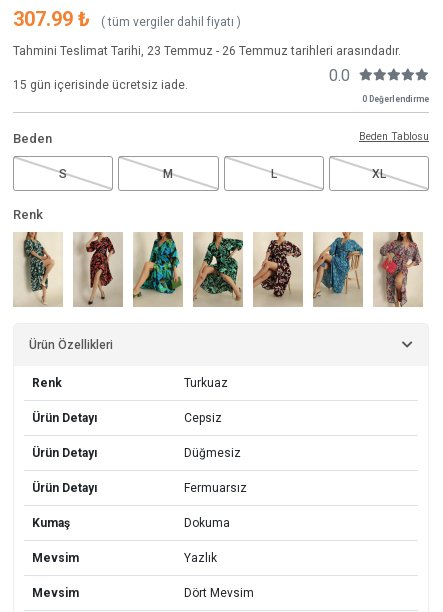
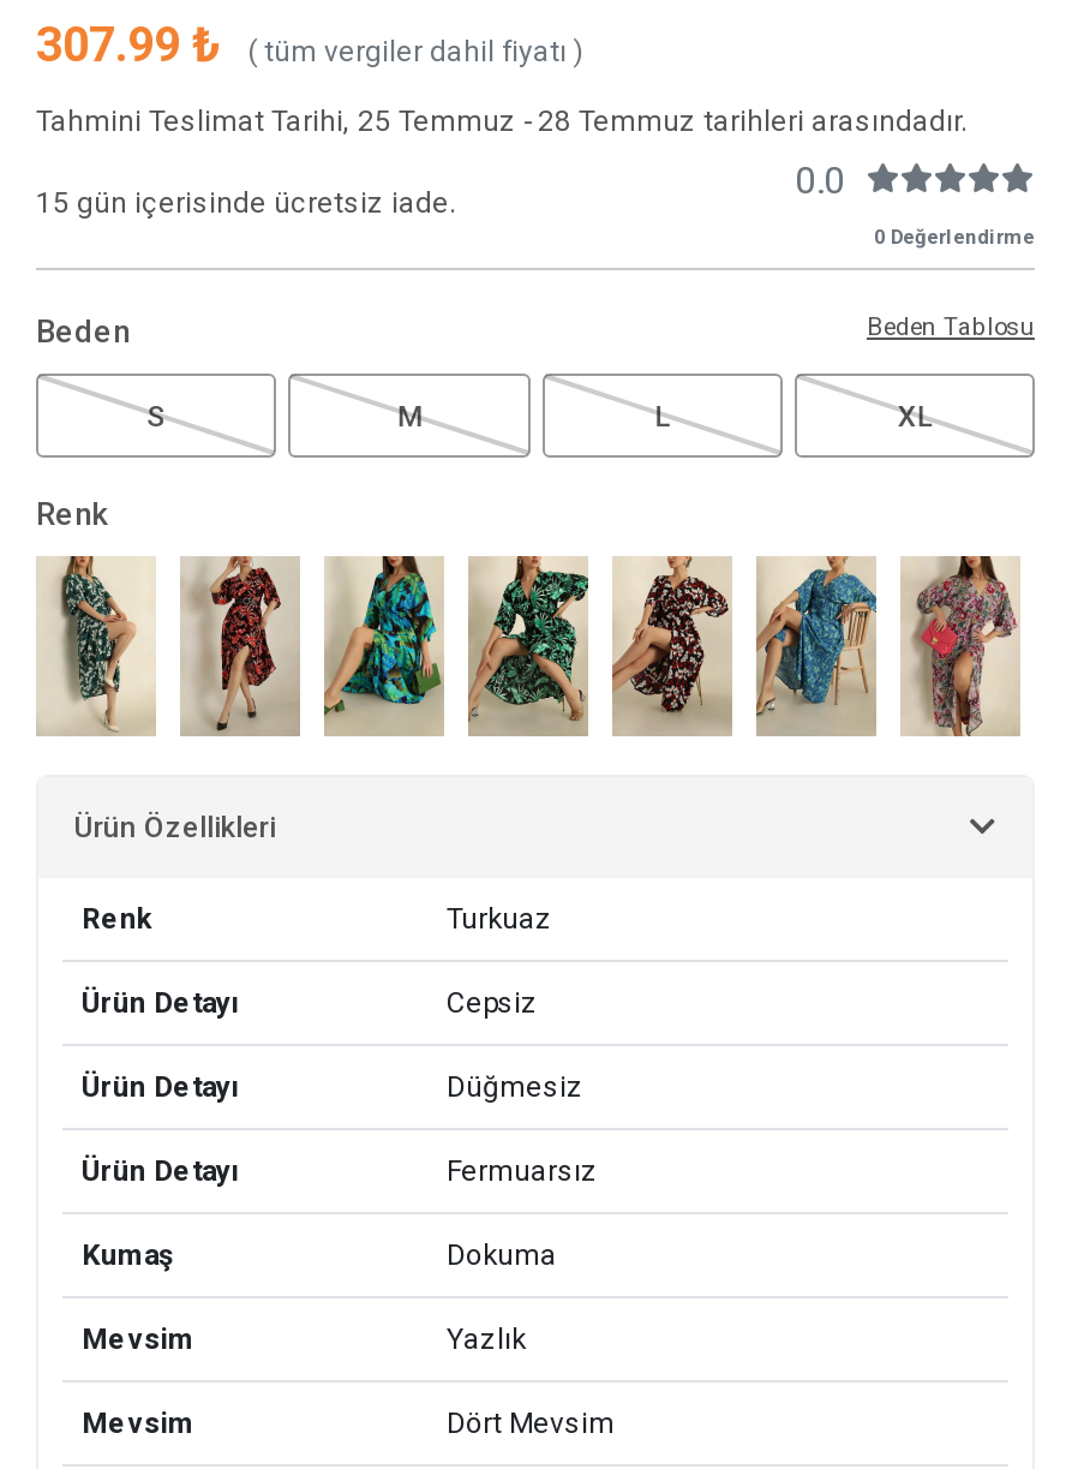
[13,44,401,58] Tahmini Teslimat Tarihi, 23 Temmuz - 26 Temmuz tarihleri arasındadır. -> [36,104,968,138] Tahmini Teslimat Tarihi, 25 Temmuz - 28 Temmuz tarihleri arasındadır.

